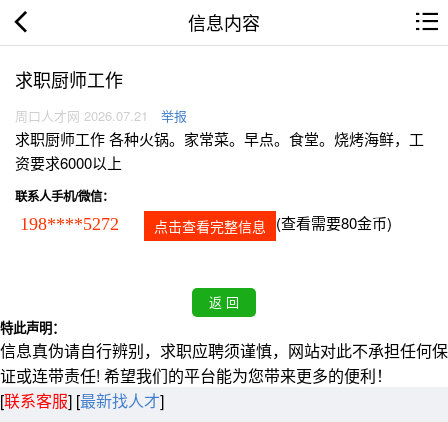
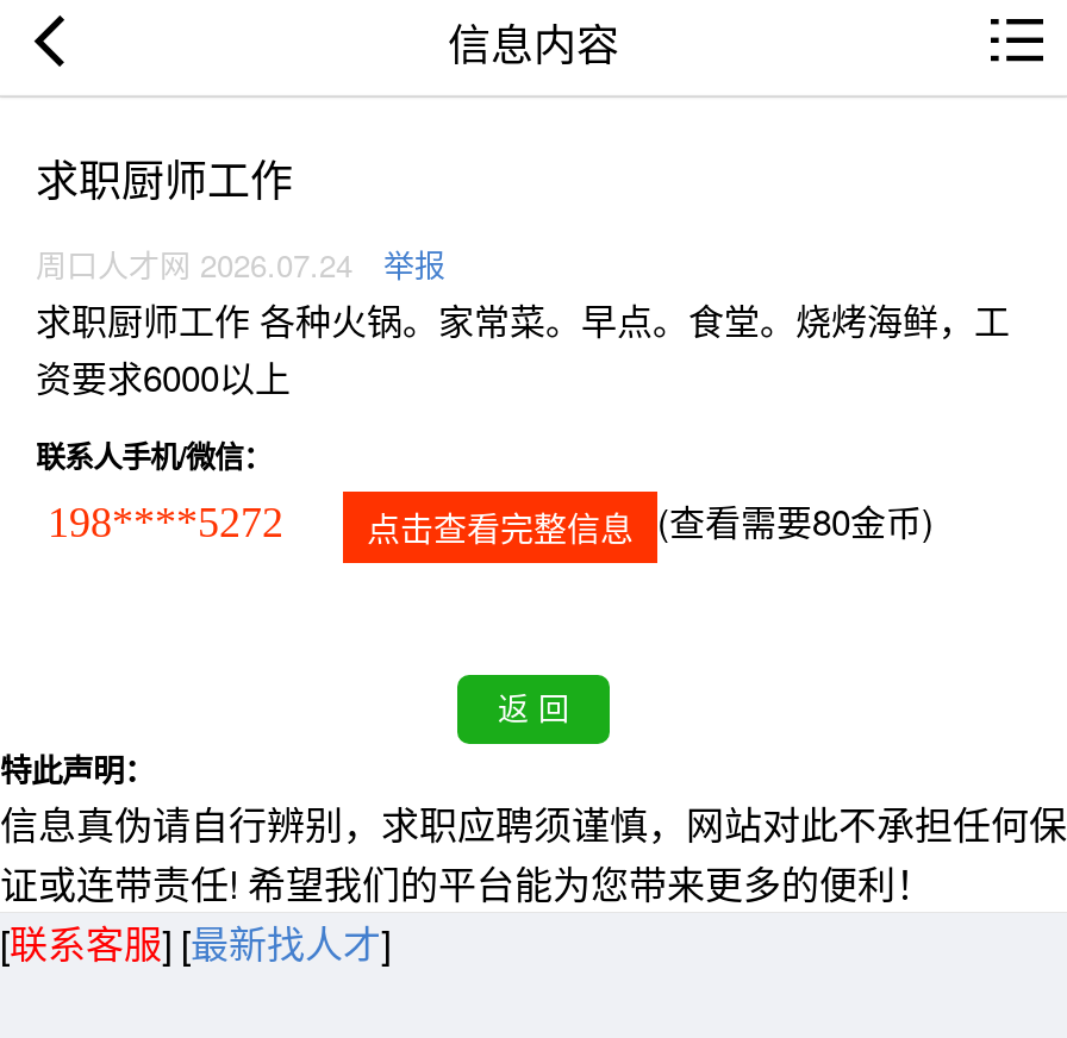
[15,106,187,125] 周口人才网 2026.07.21 举报 -> [36,242,445,287] 周口人才网 2026.07.24 举报

